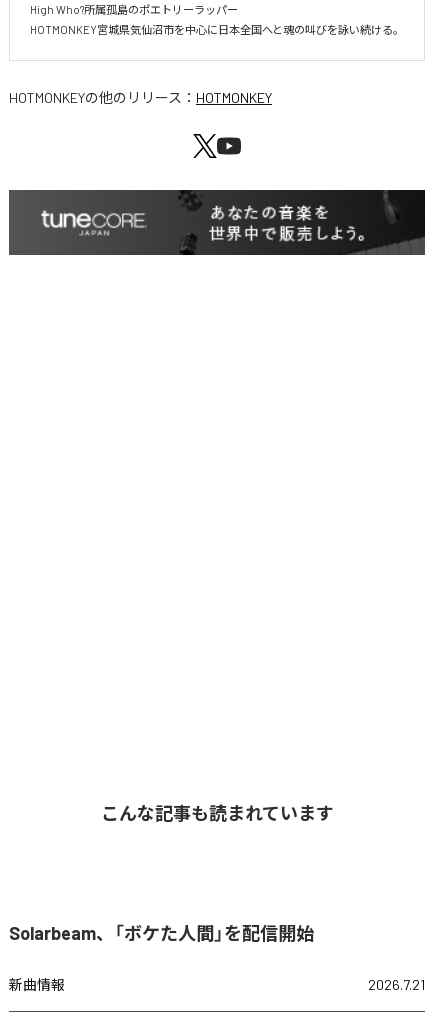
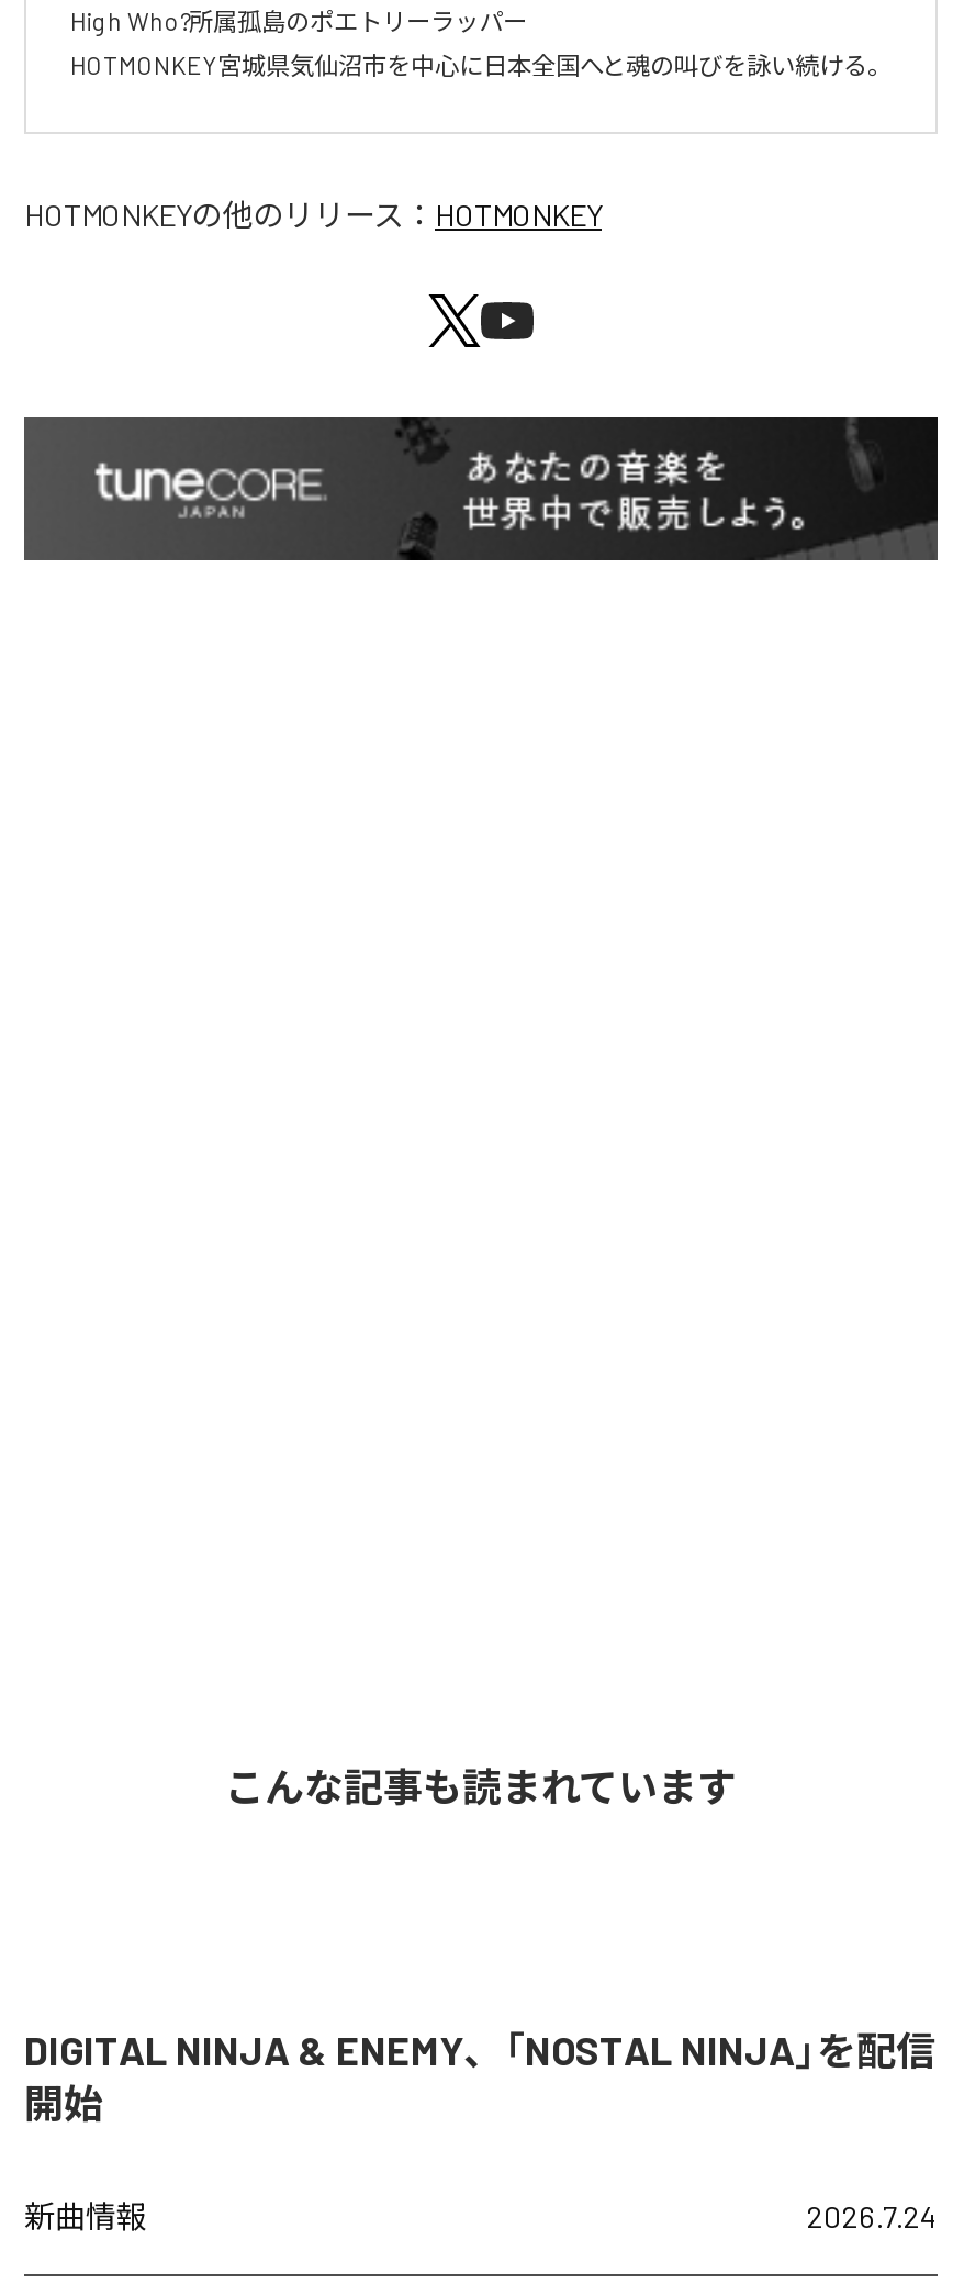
[9,922,314,944] Solarbeam、「ボケた人間」を配信開始 -> [24,2027,935,2128] DIGITAL NINJA & ENEMY、「NOSTAL NINJA」を配信 | 開始
[368,976,425,993] 2026.7.21 -> [806,2198,938,2235] 2026.7.24

